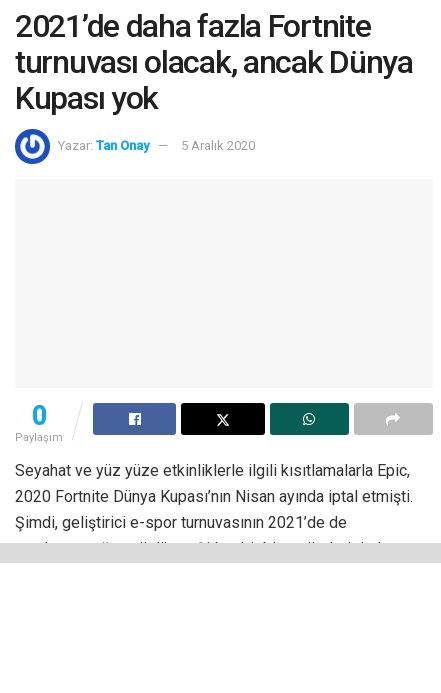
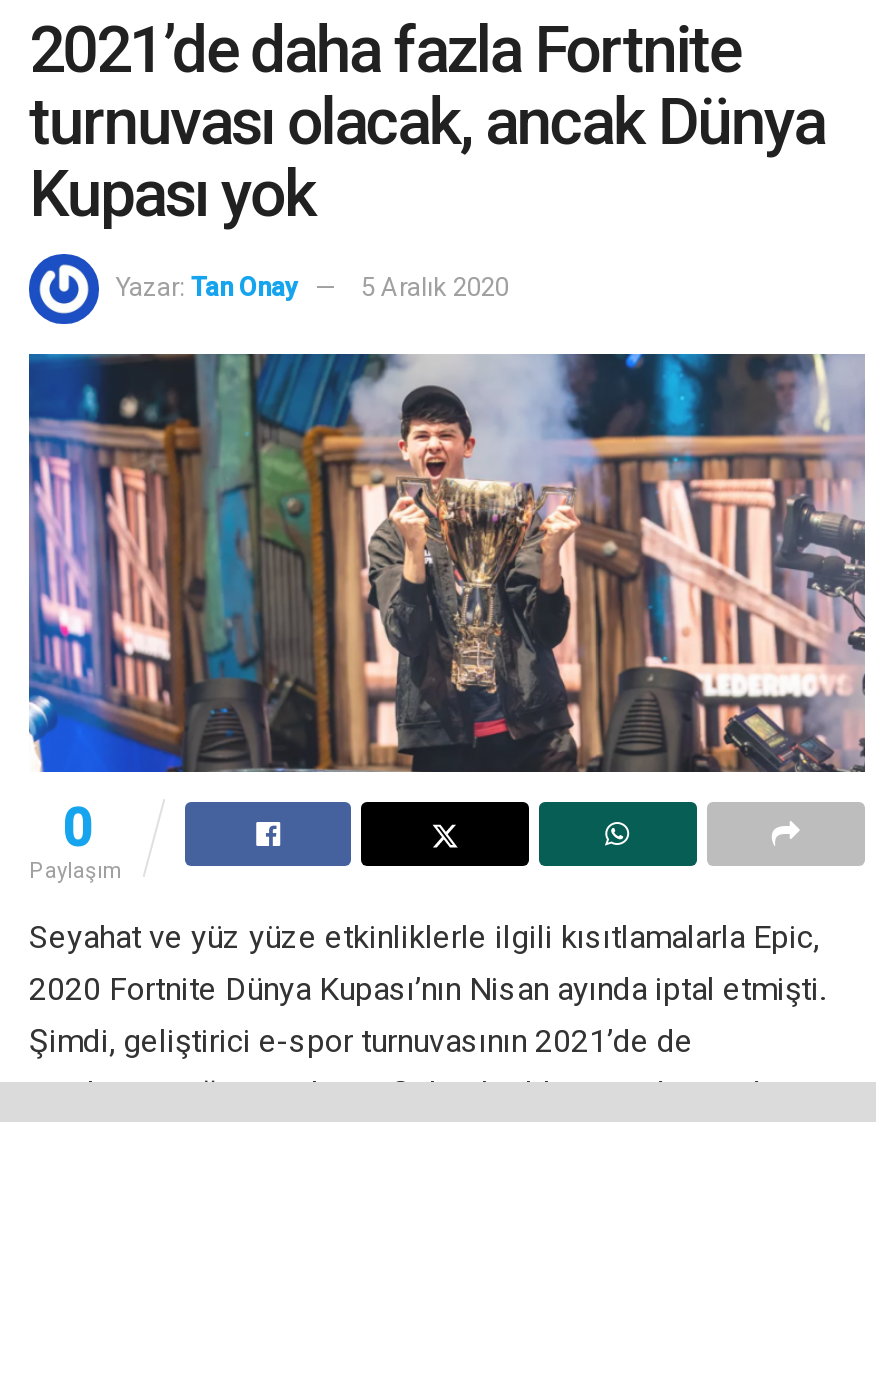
none -> [27,352,867,774] [image]

